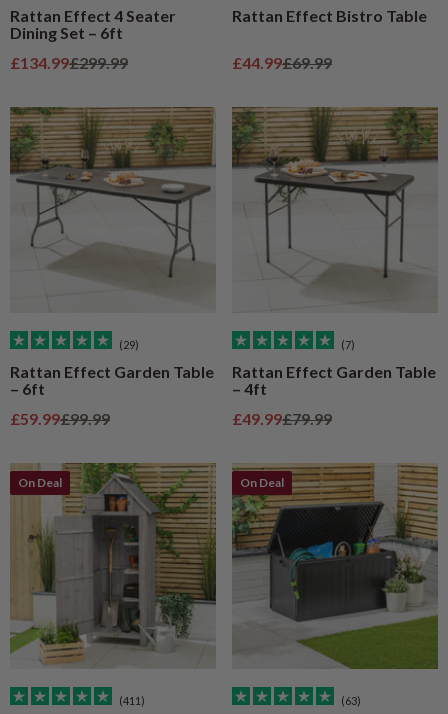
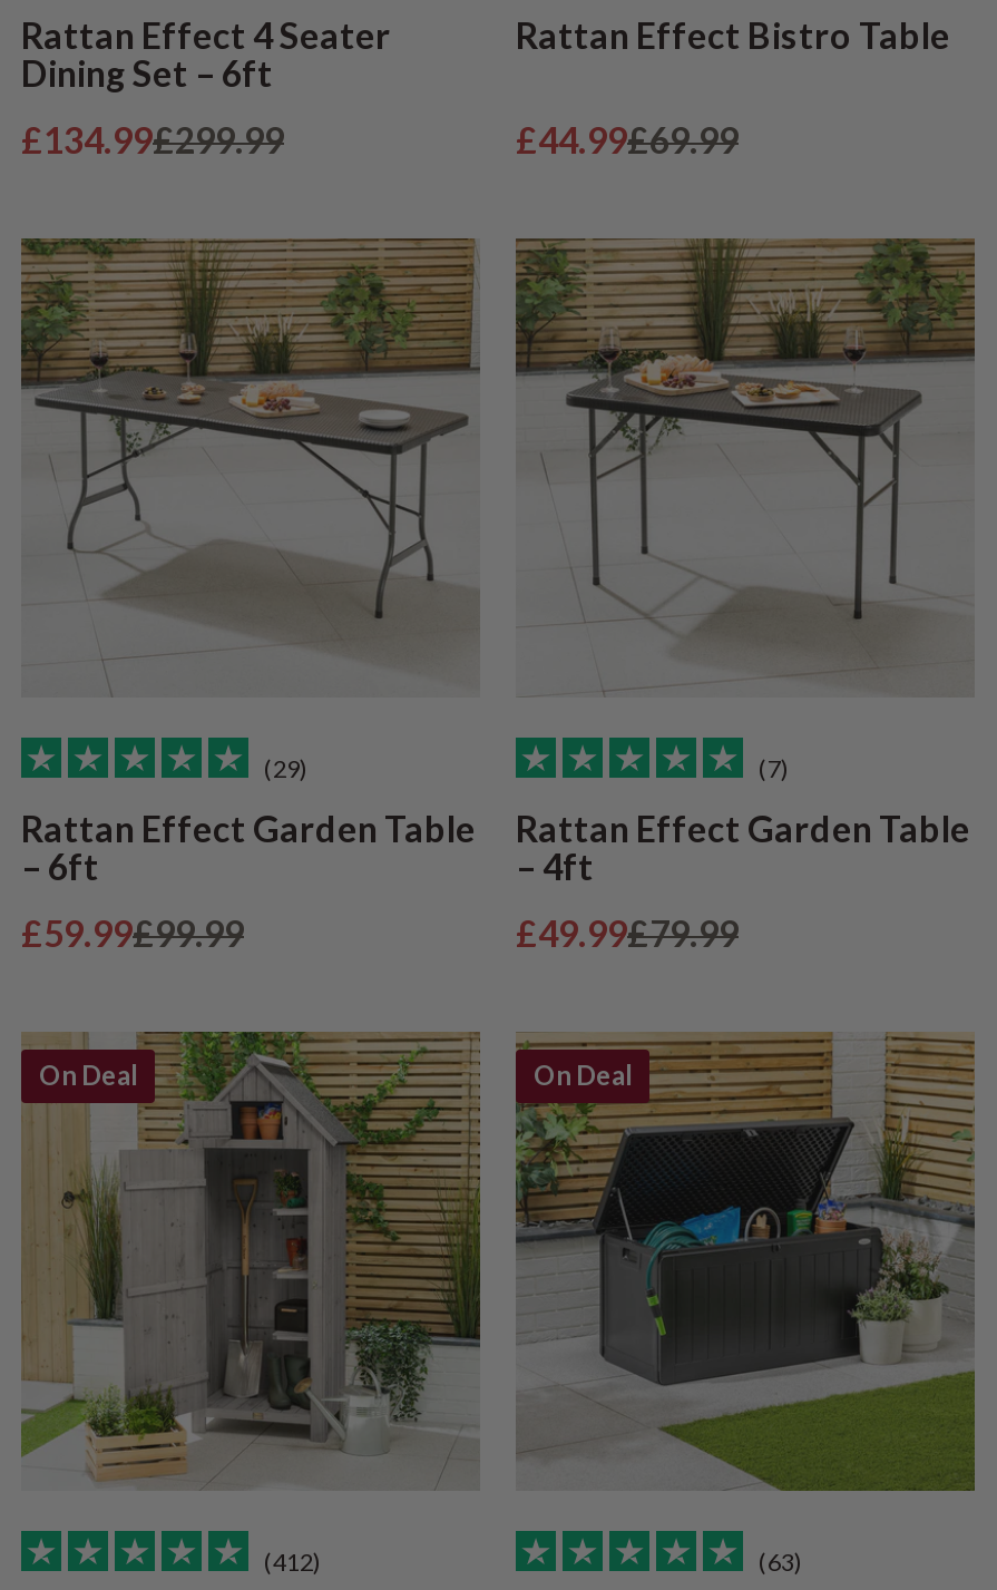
[119,694,145,707] (411) -> [264,1546,322,1575] (412)

